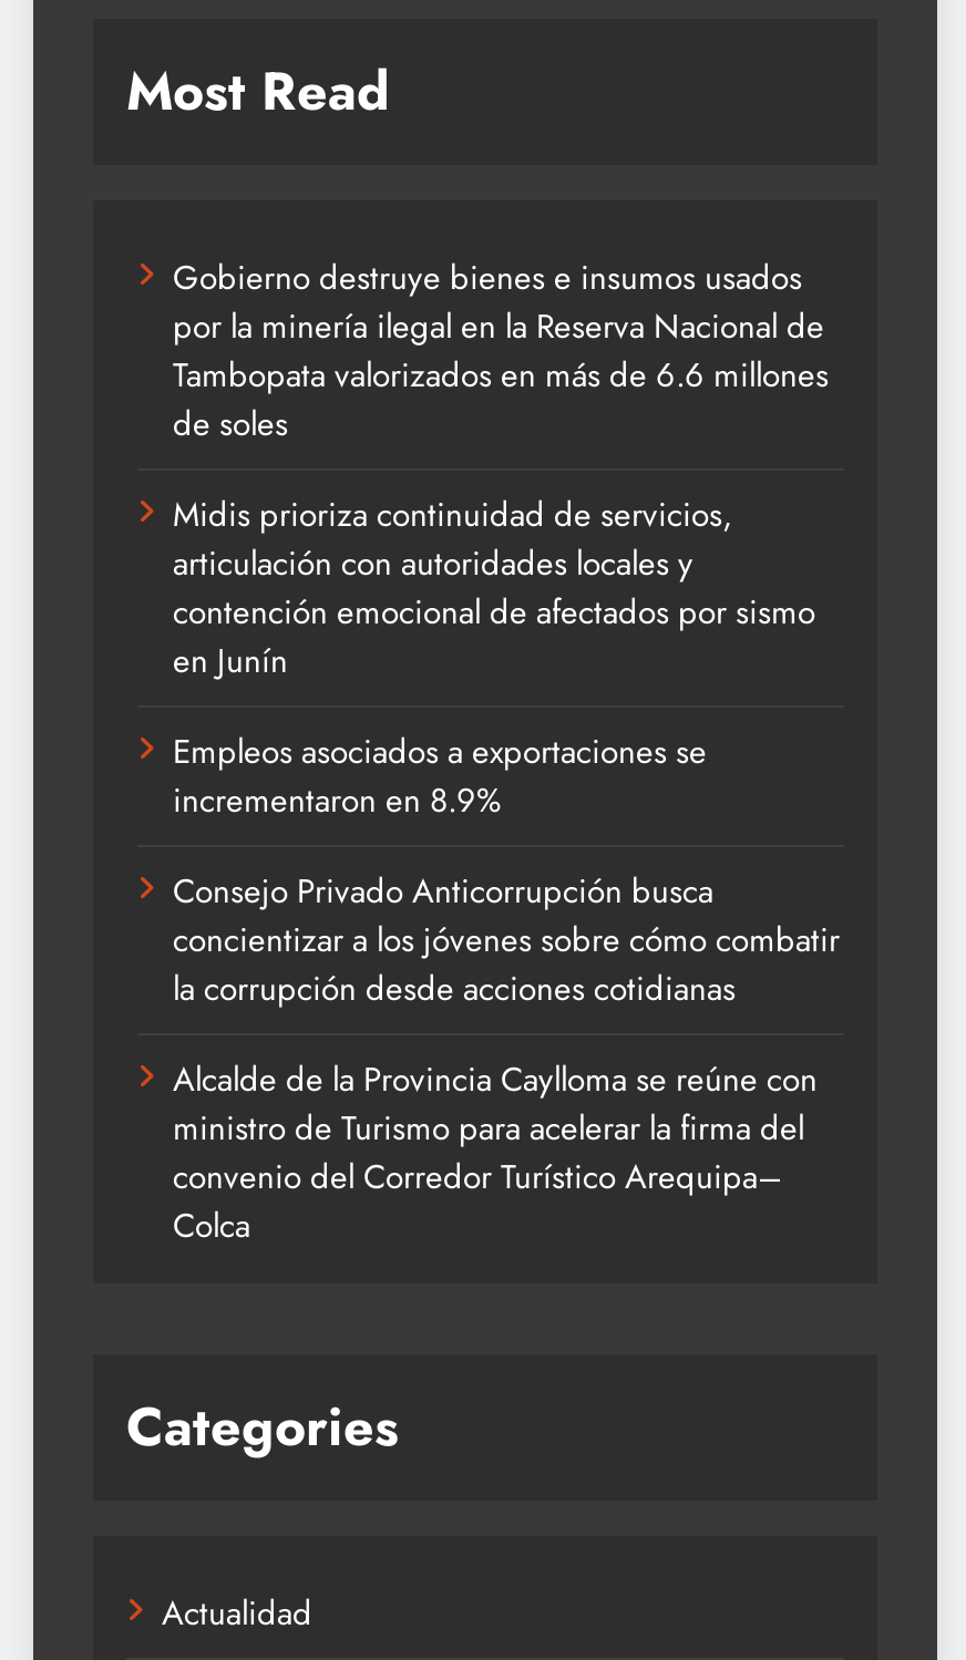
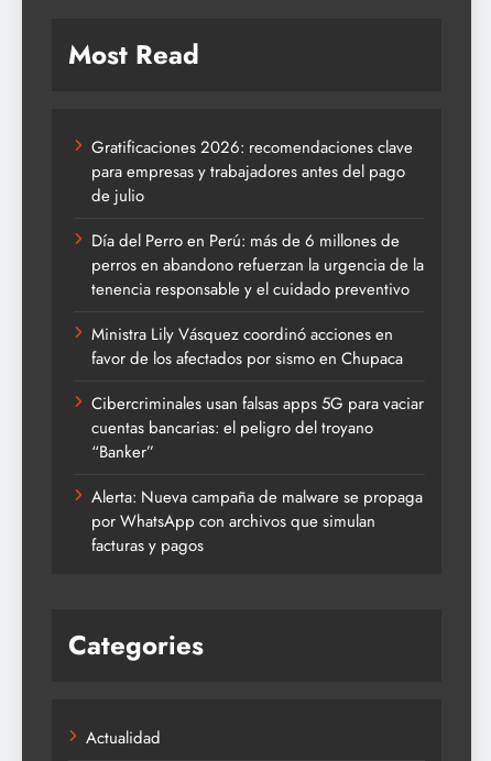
[173,253,829,448] Gobierno destruye bienes e insumos usados | por la minería ilegal en la Reserva Nacional de | Tambopata valorizados en más de 6.6 millones | de soles -> [91,135,413,208] Gratificaciones 2026: recomendaciones clave | para empresas y trabajadores antes del pago | de julio
[173,490,815,685] Midis prioriza continuidad de servicios, | articulación con autoridades locales y | contención emocional de afectados por sismo | en Junín -> [91,229,424,301] Día del Perro en Perú: más de 6 millones de | perros en abandono refuerzan la urgencia de la | tenencia responsable y el cuidado preventivo
[173,727,707,825] Empleos asociados a exportaciones se | incrementaron en 8.9% -> [91,322,403,370] Ministra Lily Vásquez coordinó acciones en | favor de los afectados por sismo en Chupaca
[173,867,840,1013] Consejo Privado Anticorrupción busca | concientizar a los jóvenes sobre cómo combatir | la corrupción desde acciones cotidianas -> [91,391,424,464] Cibercriminales usan falsas apps 5G para vaciar | cuentas bancarias: el peligro del troyano | “Banker”
[173,1055,818,1250] Alcalde de la Provincia Caylloma se reúne con | ministro de Turismo para acelerar la firma del | convenio del Corredor Turístico Arequipa– | Colca -> [91,485,423,557] Alerta: Nueva campaña de malware se propaga | por WhatsApp con archivos que simulan | facturas y pagos

